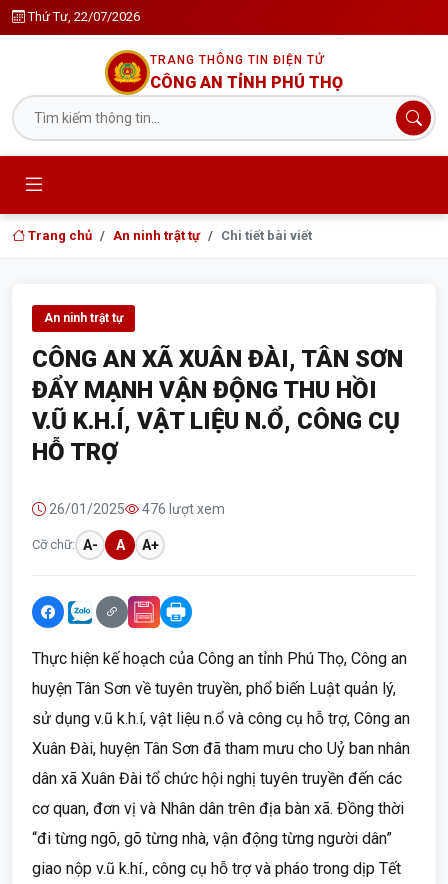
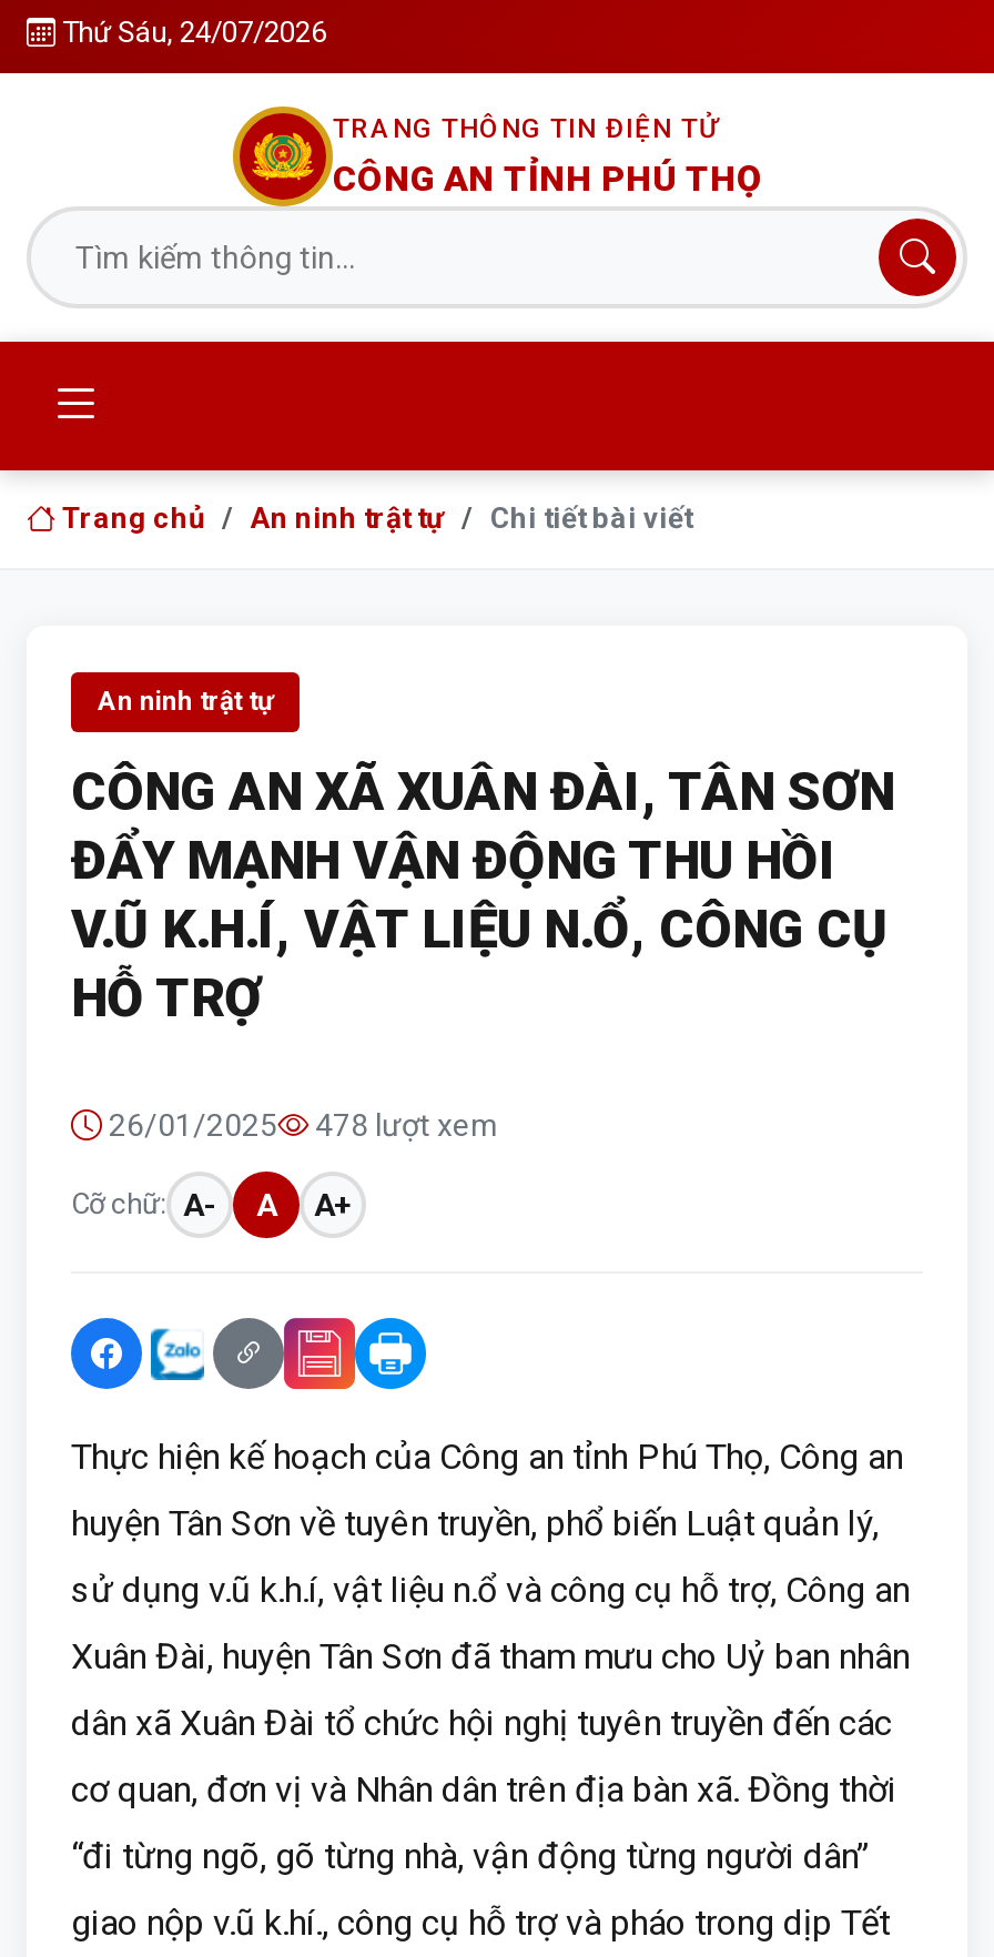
[28,9,140,24] Thứ Tư, 22/07/2026 -> [62,16,326,49] Thứ Sáu, 24/07/2026
[46,501,225,517] 26/01/2025 476 lượt xem -> [102,1107,499,1143] 26/01/2025 478 lượt xem

